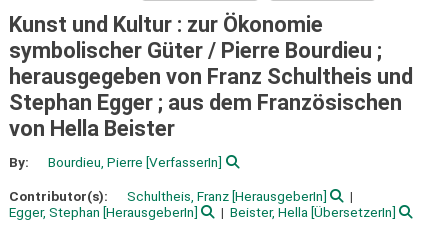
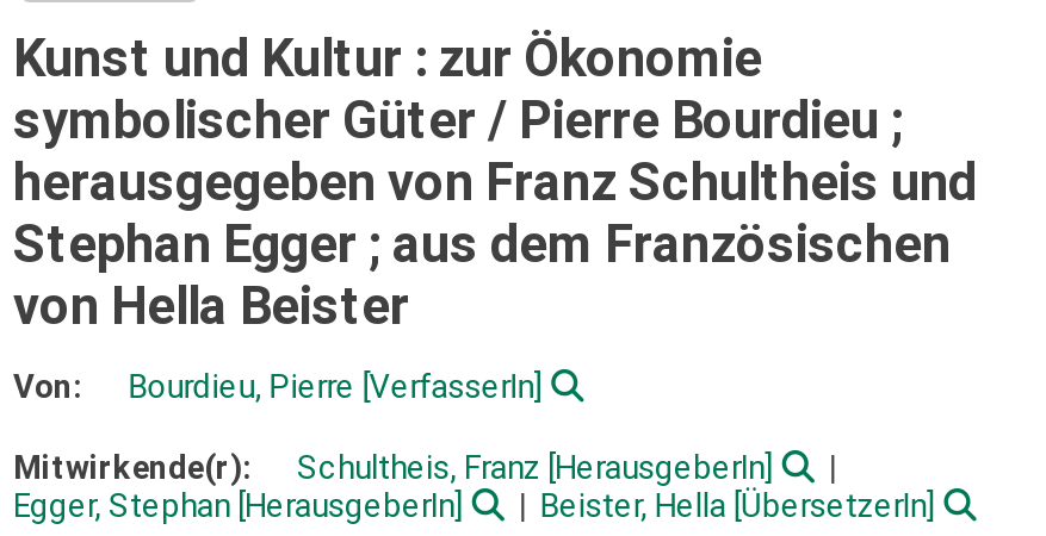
[9,154,29,170] By: -> [13,366,82,404] Von:
[9,187,111,203] Contributor(s): -> [13,447,259,485] Mitwirkende(r):

